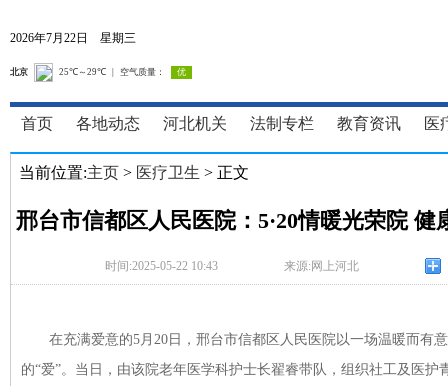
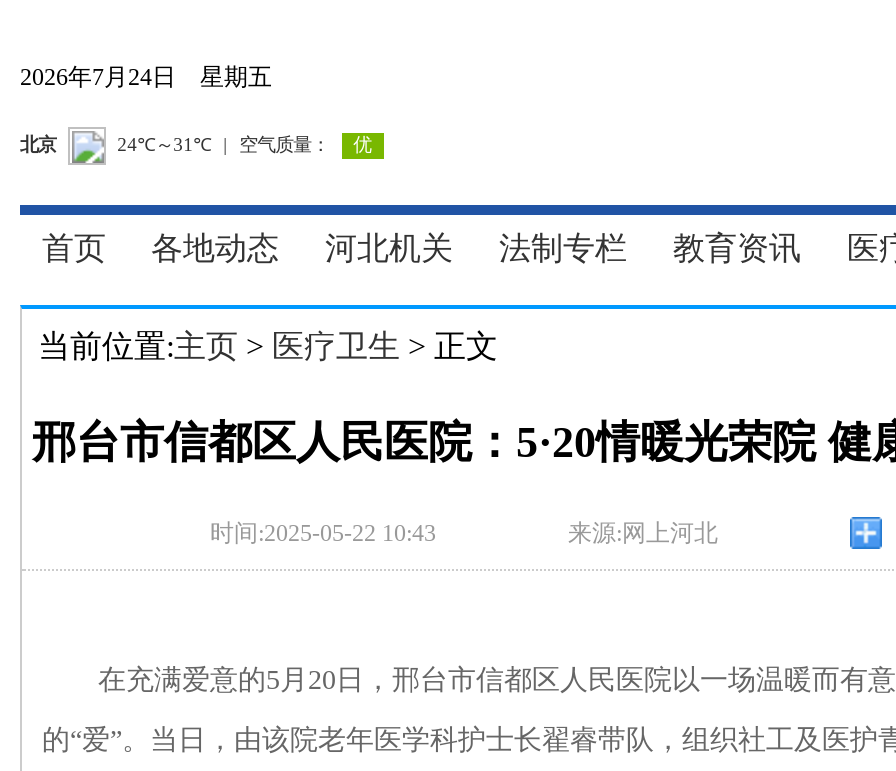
[10,31,136,45] 2026年7月22日 星期三 -> [20,63,272,91] 2026年7月24日 星期五

